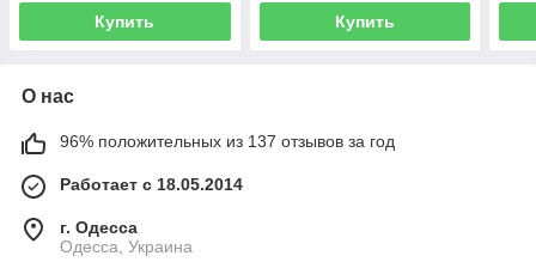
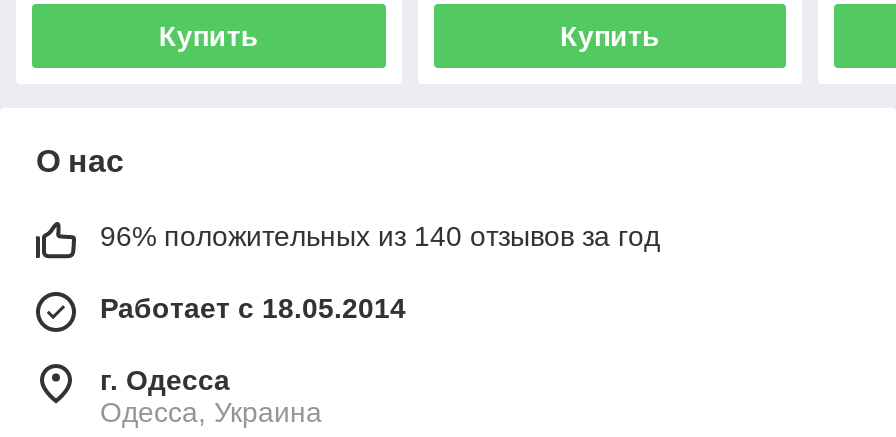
[60,131,395,151] 96% положительных из 137 отзывов за год -> [100,220,660,252] 96% положительных из 140 отзывов за год

